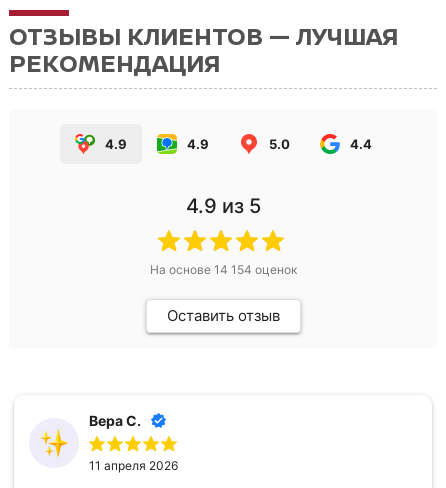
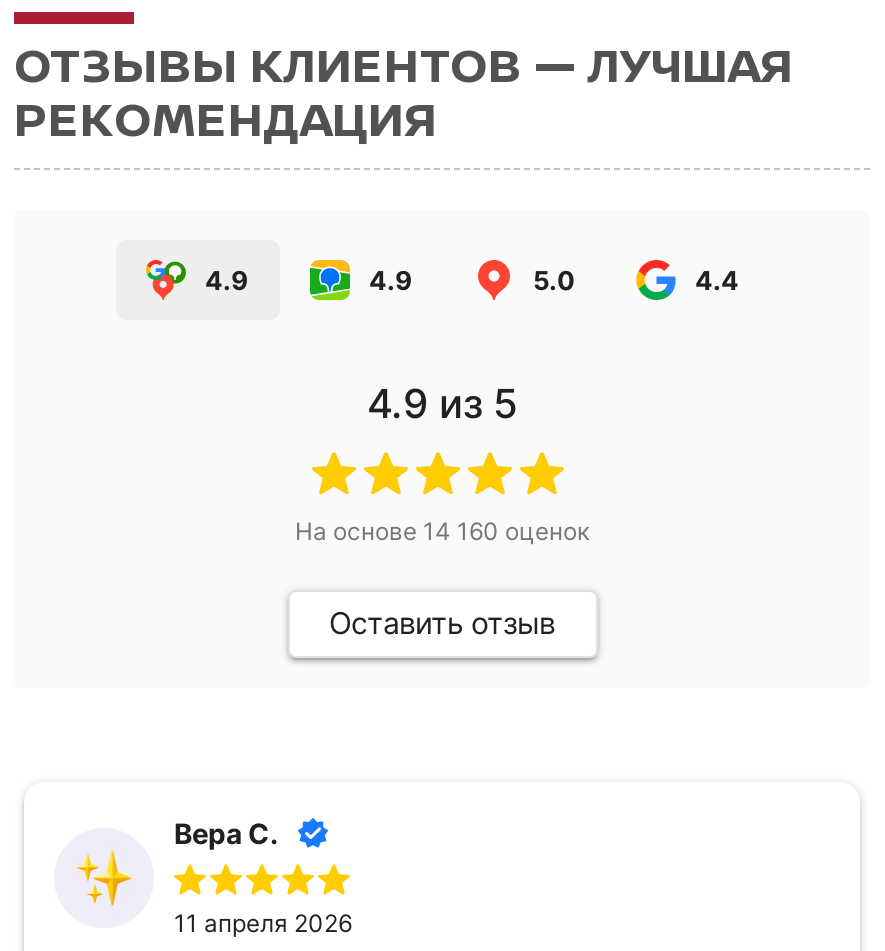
[149,262,296,277] На основе 14 154 оценок -> [295,517,589,547] На основе 14 160 оценок

